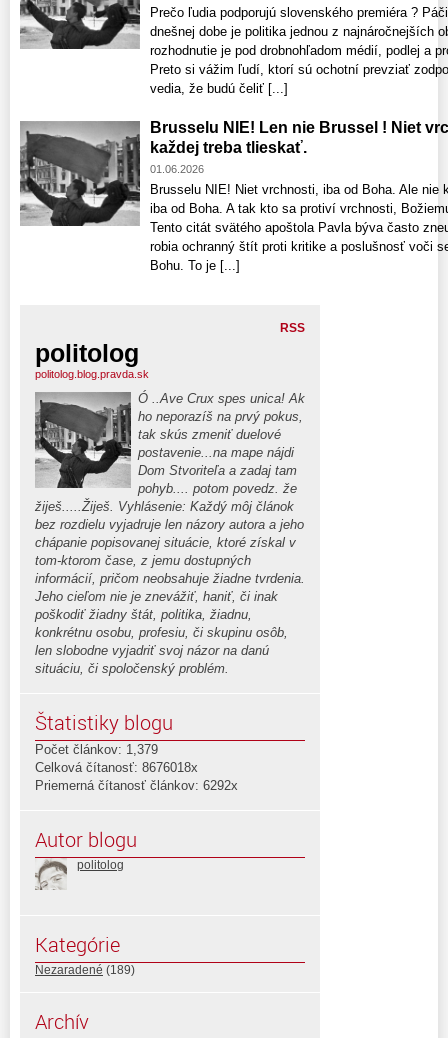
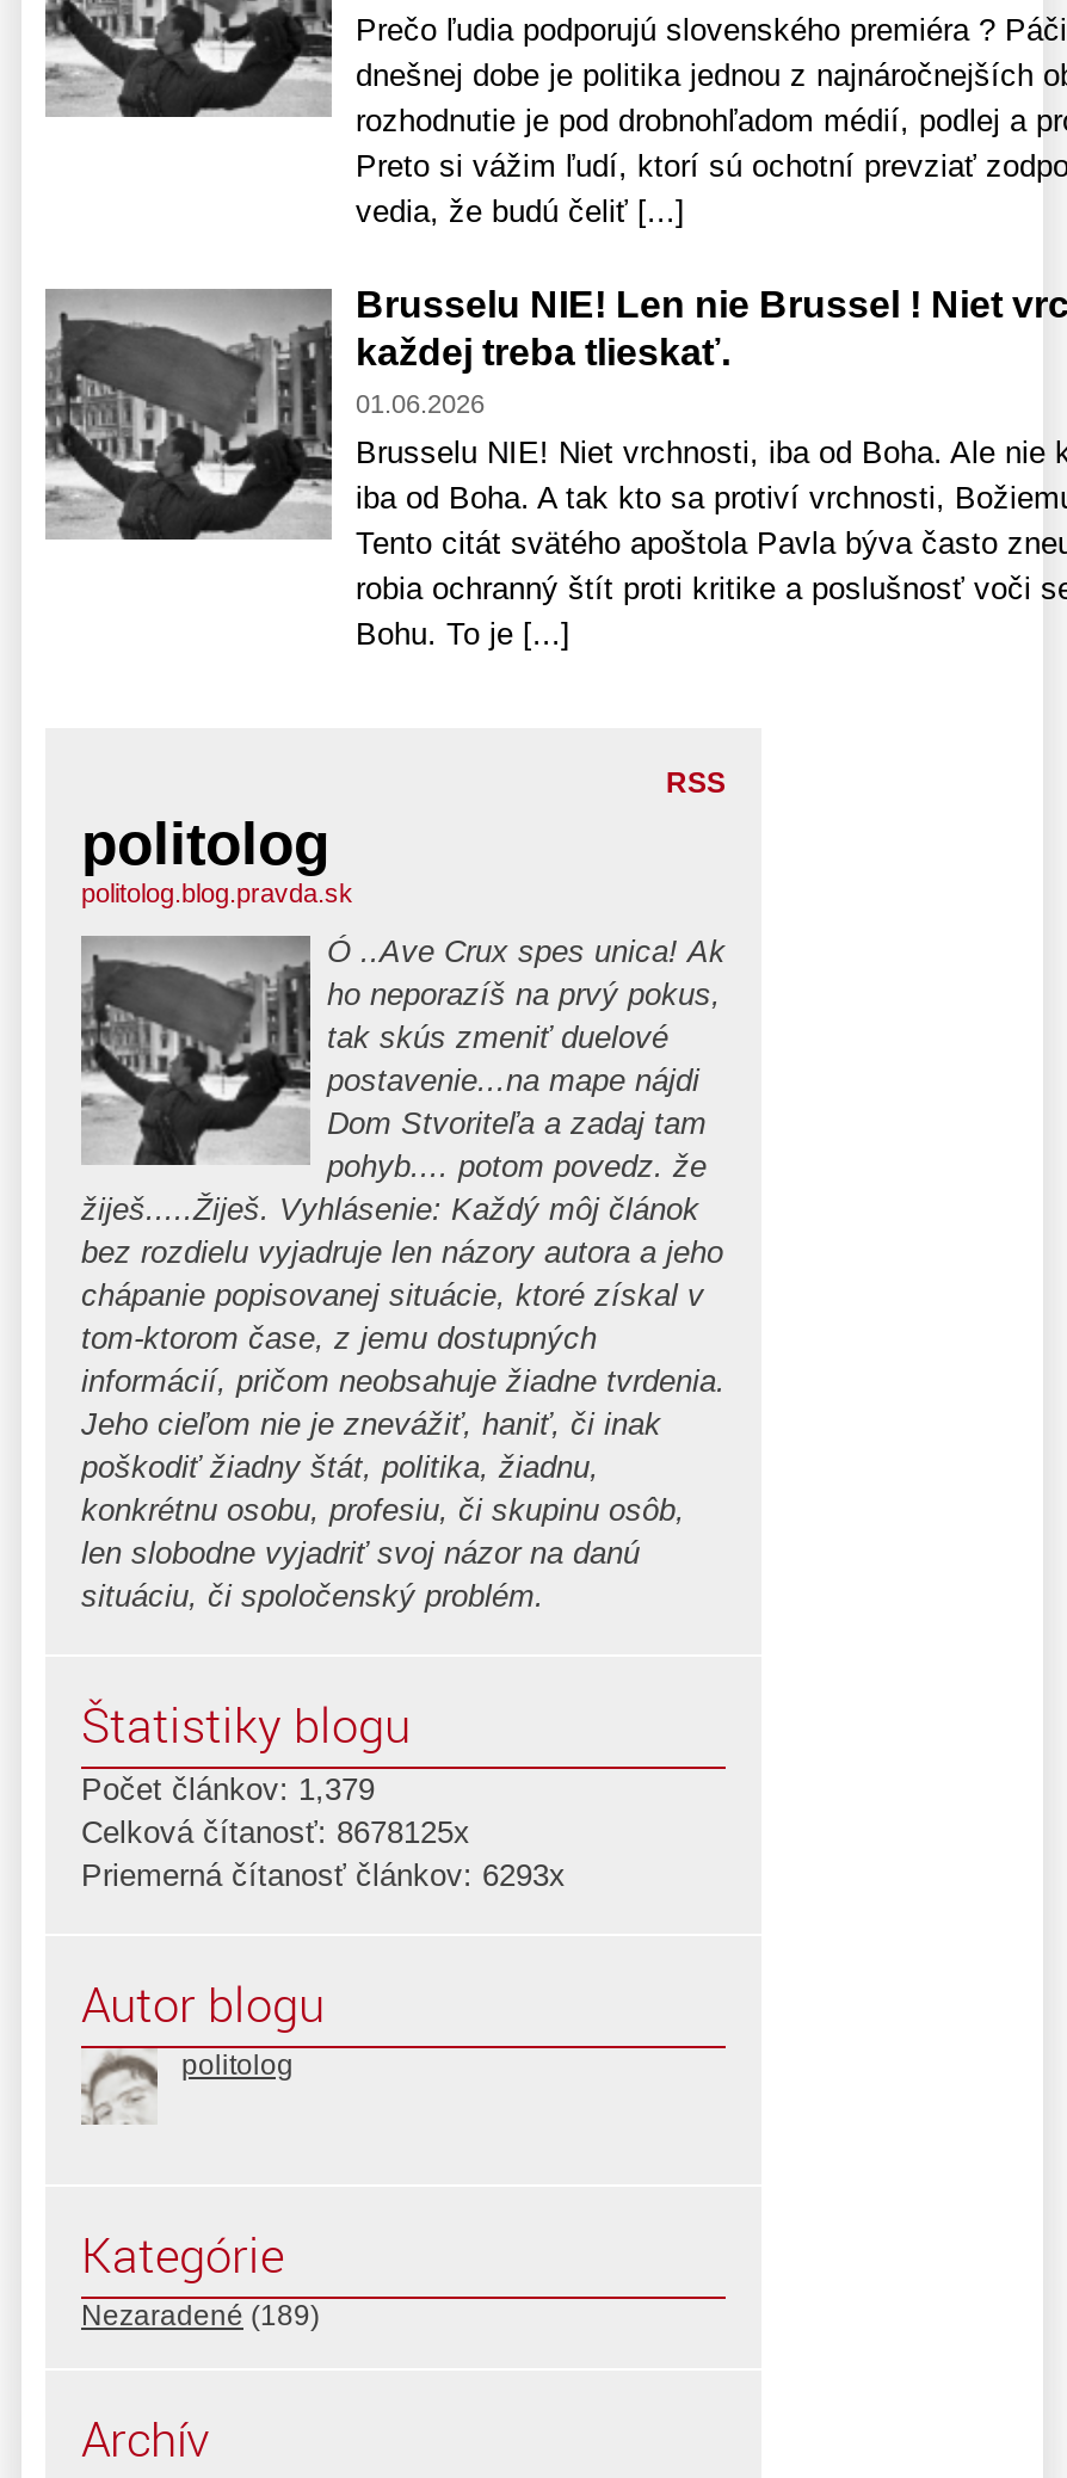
[35,760,198,775] Celková čítanosť: 8676018x -> [81,1815,470,1850] Celková čítanosť: 8678125x
[35,778,238,793] Priemerná čítanosť článkov: 6292x -> [81,1858,566,1893] Priemerná čítanosť článkov: 6293x

